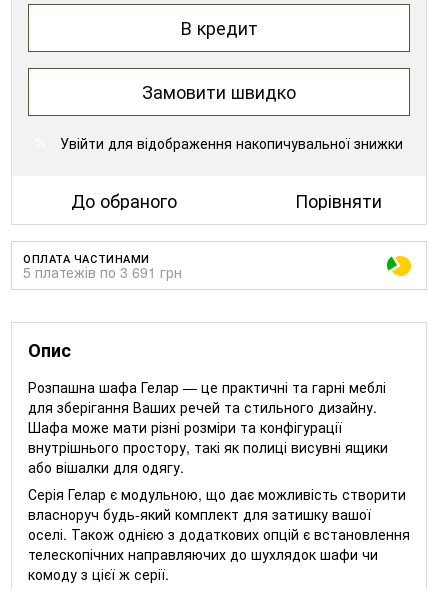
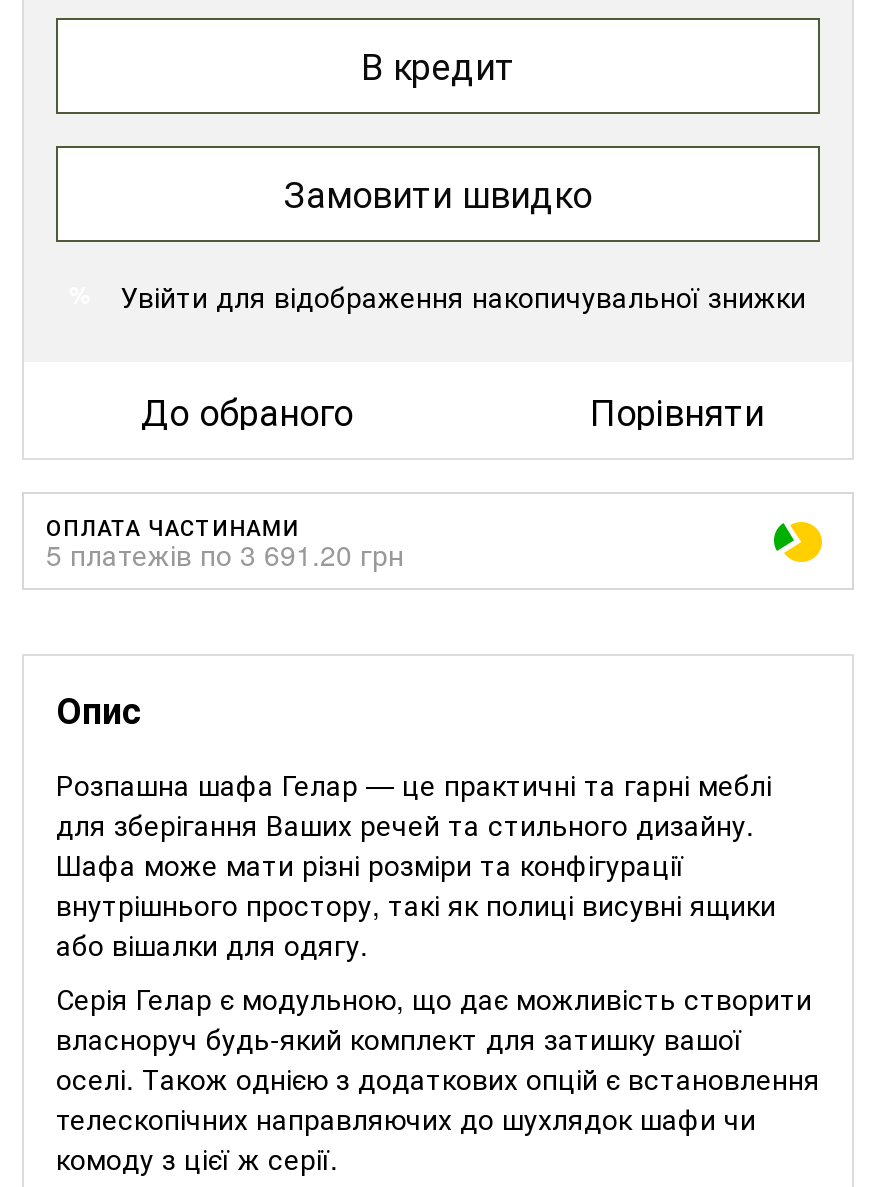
[23,262,182,282] 5 платежів по 3 691 грн -> [46,534,404,574] 5 платежів по 3 691.20 грн

